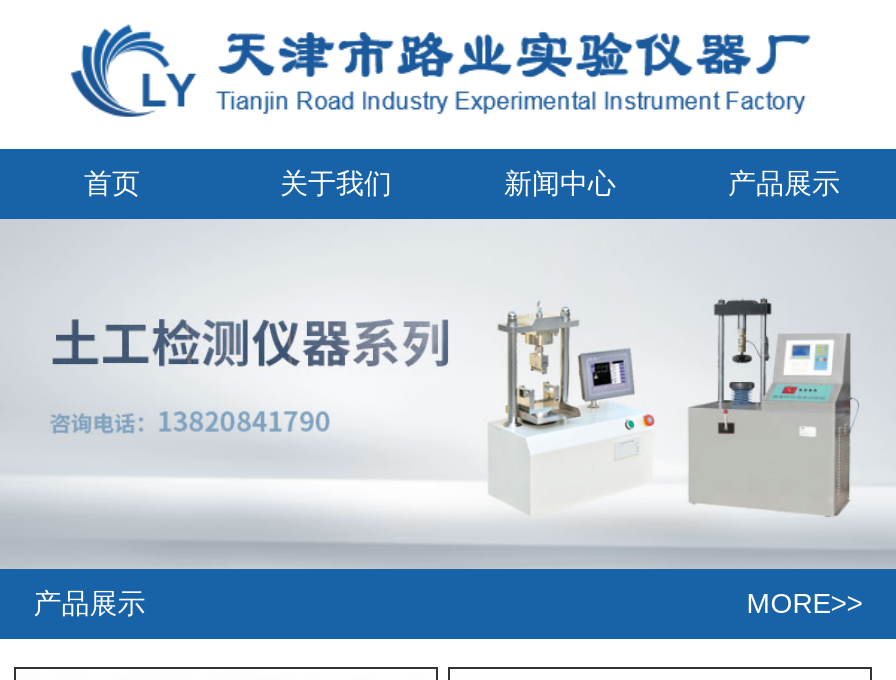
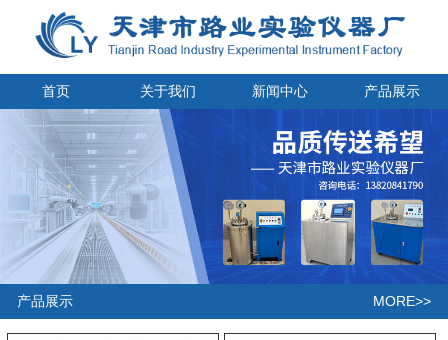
[6,217,890,571] [image] -> [3,109,445,284] [image]

